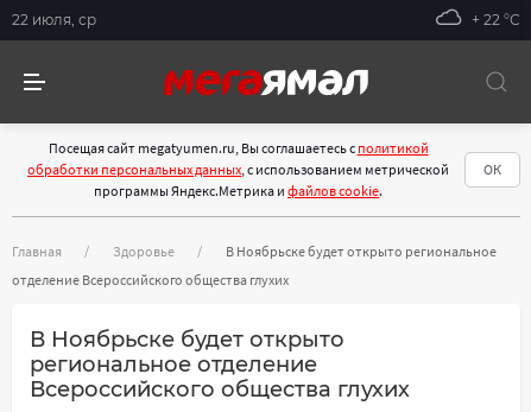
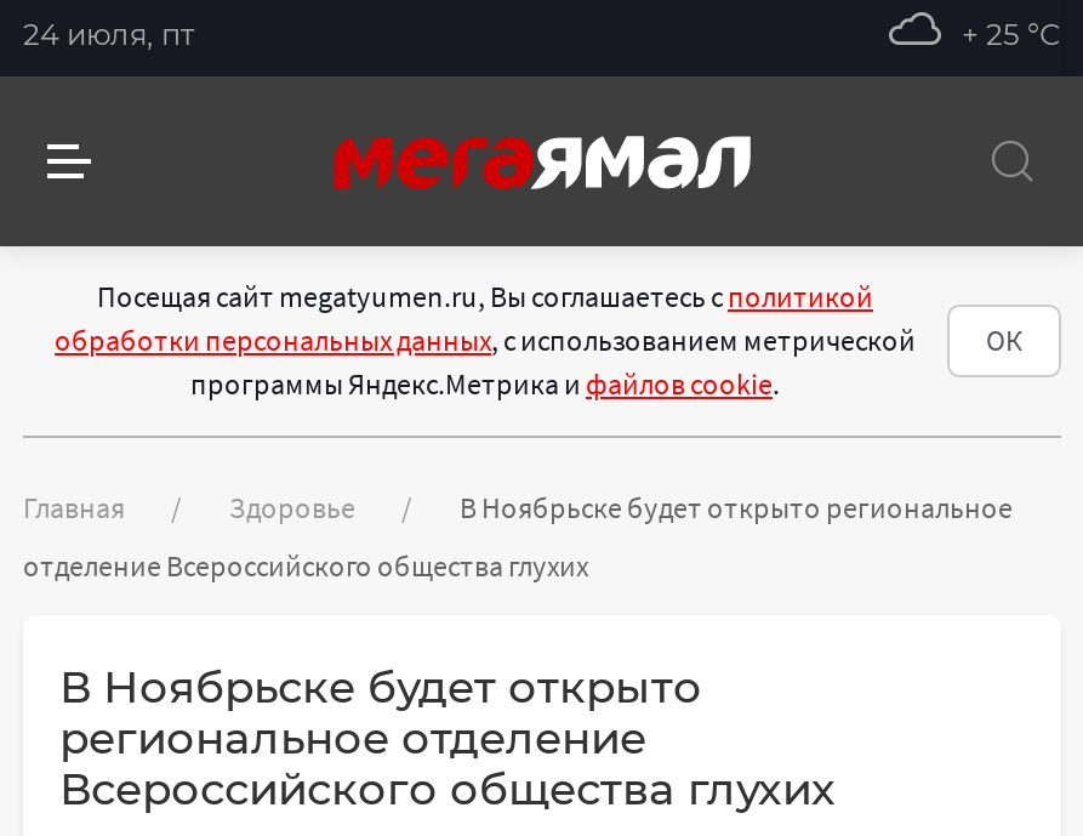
[12,10,96,28] 22 июля, ср -> [23,15,195,51] 24 июля, пт
[472,10,520,28] + 22 °С -> [962,15,1061,51] + 25 °С

